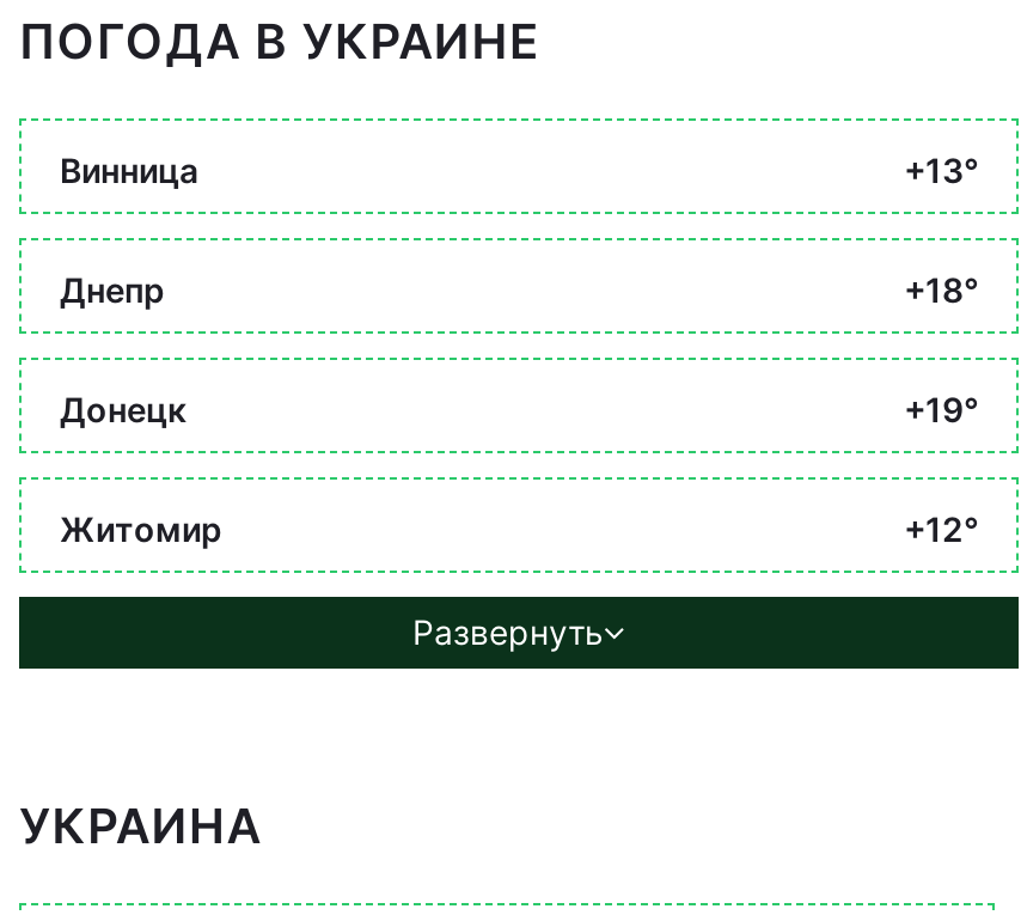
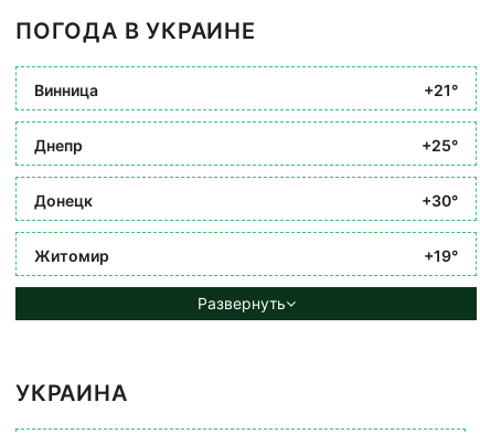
[904,148,978,189] +13° -> [424,80,458,99] +21°
[904,268,978,309] +18° -> [422,135,458,154] +25°
[904,388,978,428] +19° -> [422,190,458,209] +30°
[904,507,978,548] +12° -> [424,246,458,264] +19°

